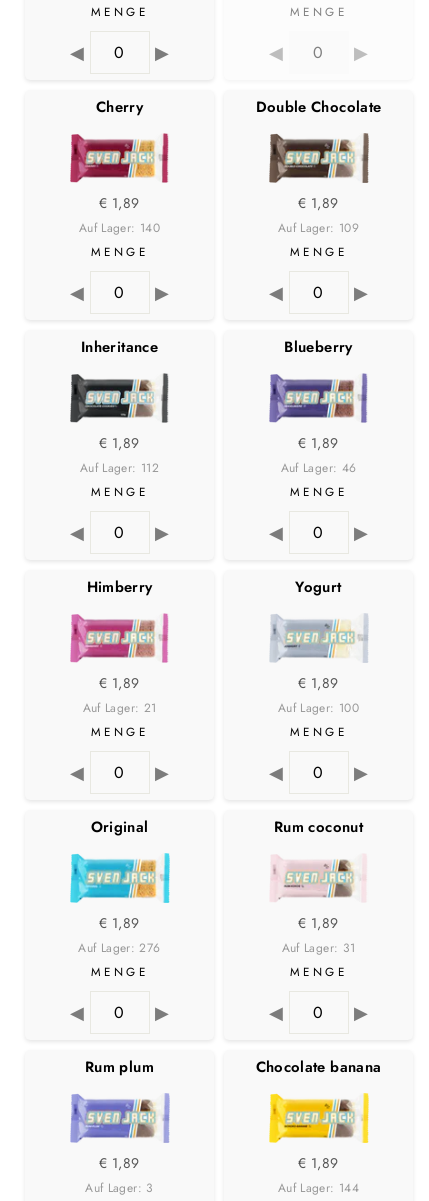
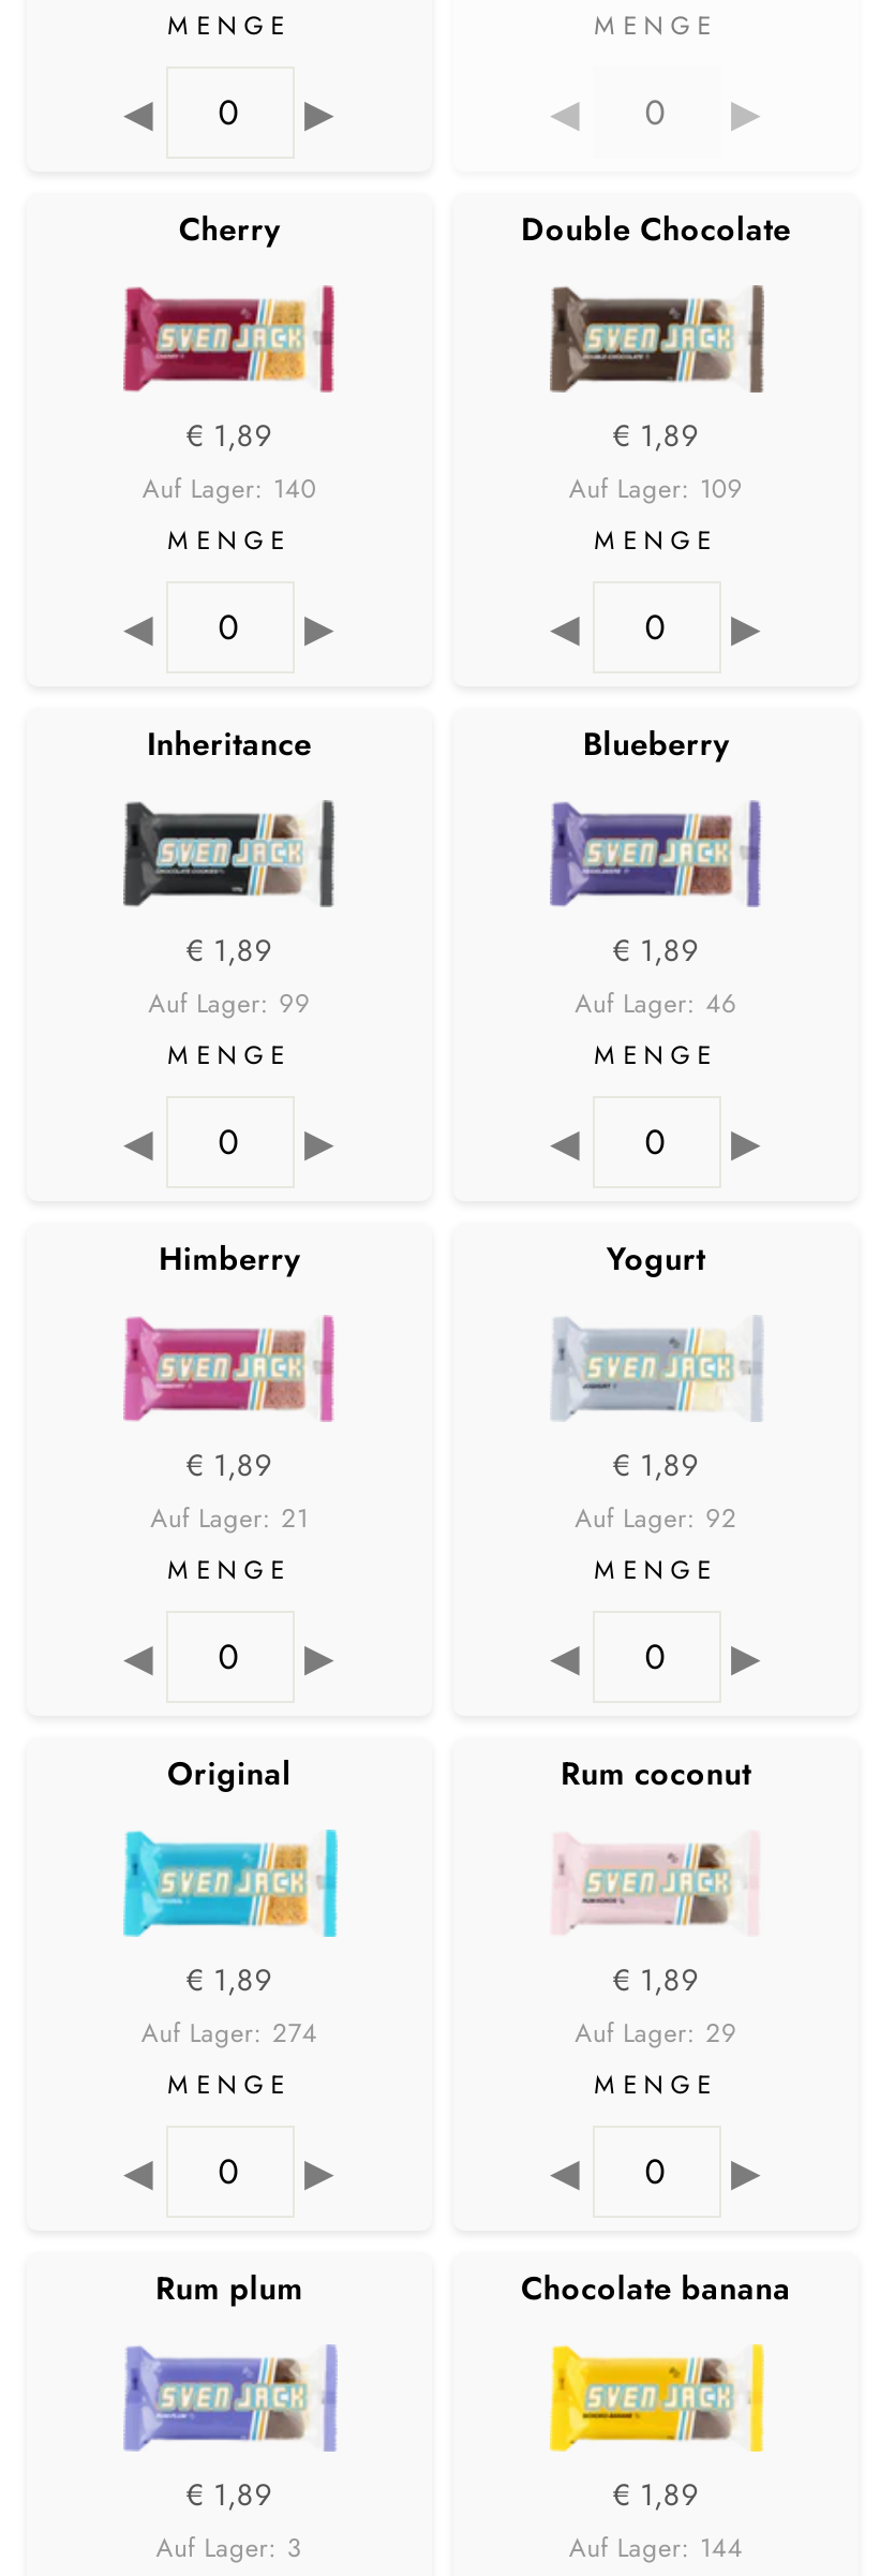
[80,459,159,477] Auf Lager: 112 -> [148,984,311,1023] Auf Lager: 99
[278,699,359,717] Auf Lager: 100 -> [575,1499,737,1538] Auf Lager: 92
[78,939,161,957] Auf Lager: 276 -> [141,2014,317,2053] Auf Lager: 274
[282,939,355,957] Auf Lager: 31 -> [575,2014,737,2053] Auf Lager: 29

